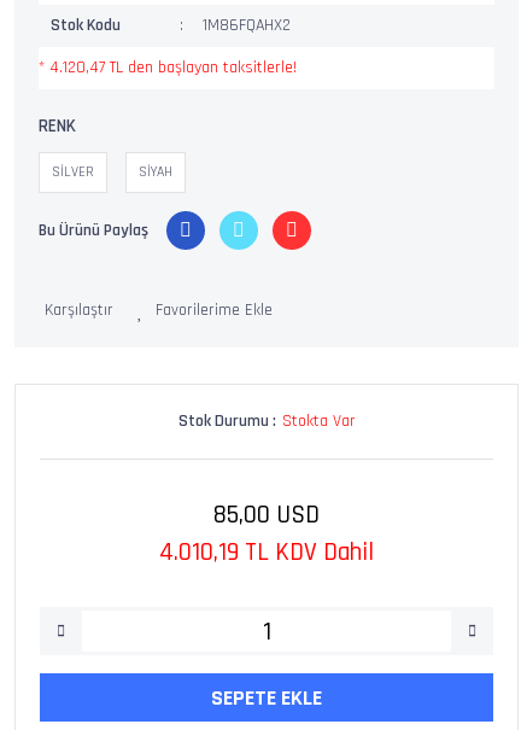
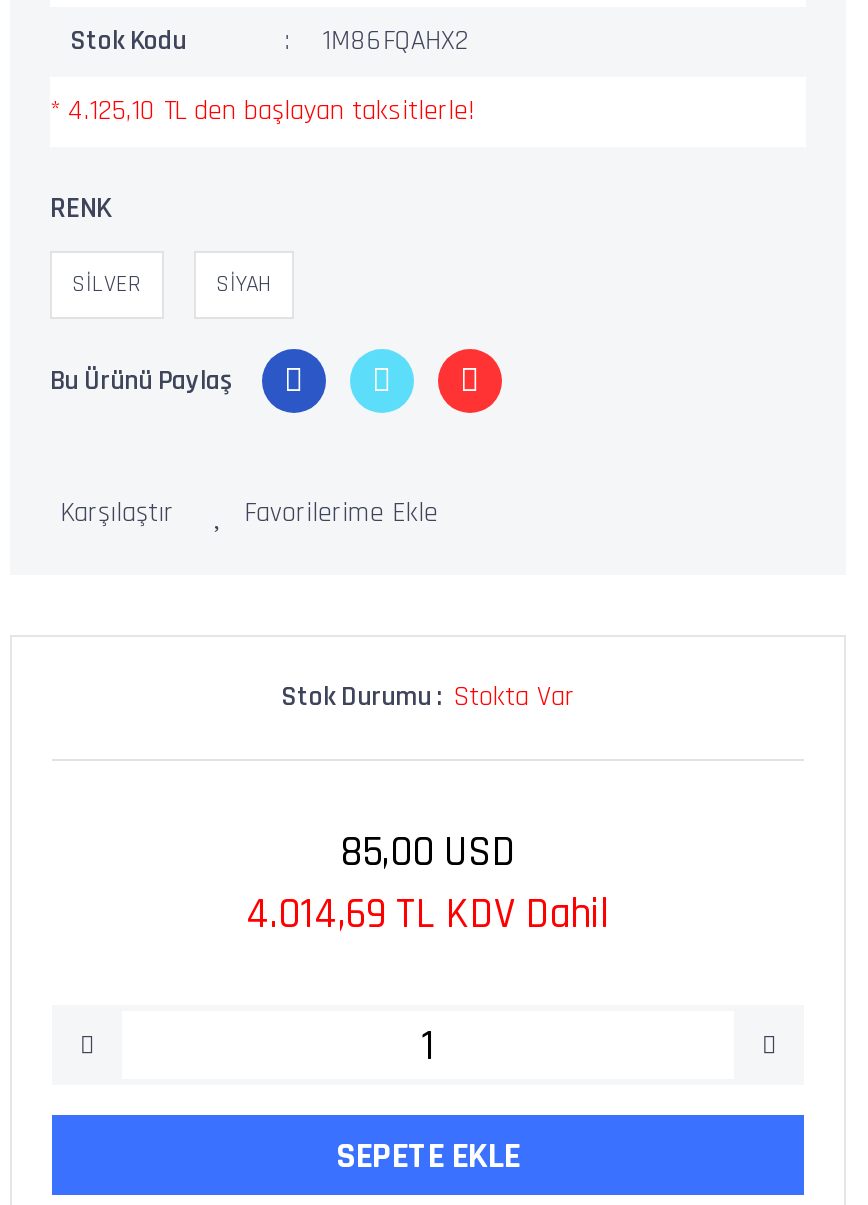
[39,57,297,78] * 4.120,47 TL den başlayan taksitlerle! -> [50,93,474,129] * 4.125,10 TL den başlayan taksitlerle!
[159,536,374,568] 4.010,19 TL KDV Dahil -> [246,887,610,941] 4.014,69 TL KDV Dahil

